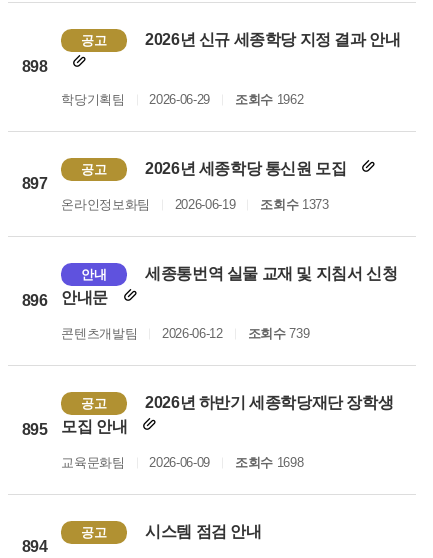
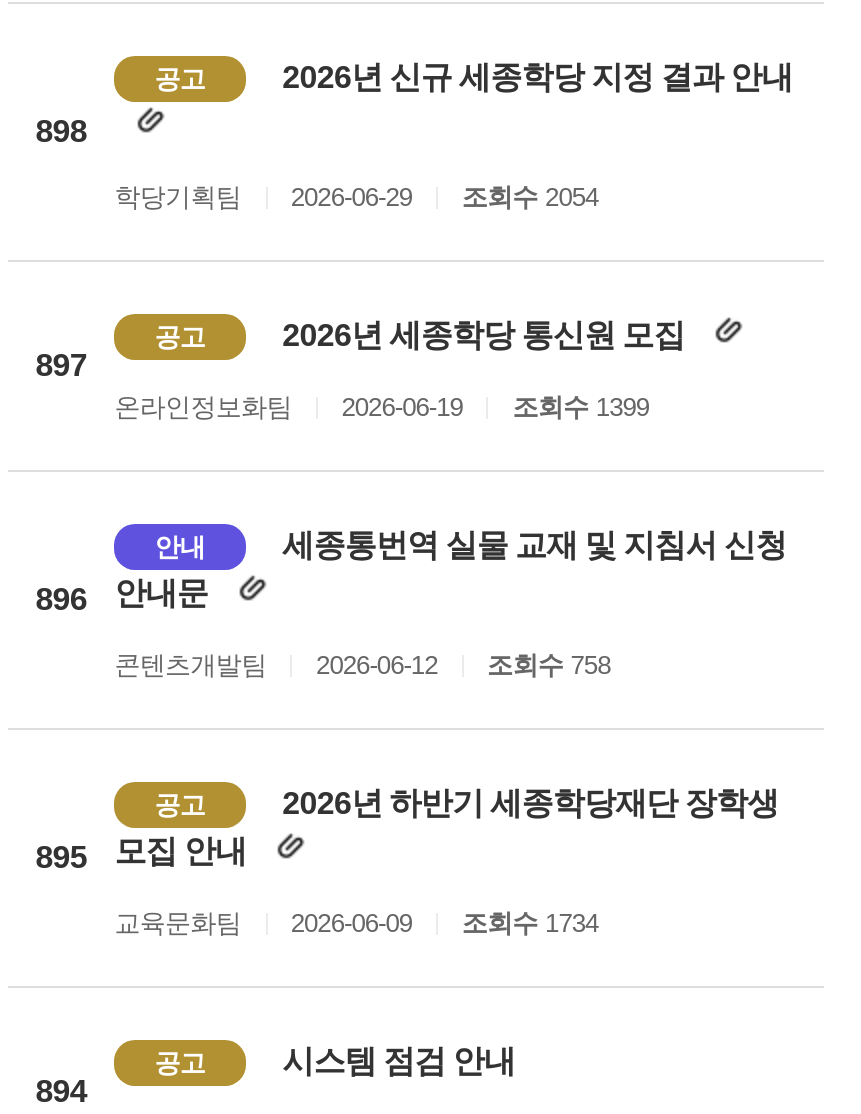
[61,92,303,107] 학당기획팀 2026-06-29 조회수 1962 -> [114,182,598,212] 학당기획팀 2026-06-29 조회수 2054
[61,197,329,212] 온라인정보화팀 2026-06-19 조회수 1373 -> [114,392,649,422] 온라인정보화팀 2026-06-19 조회수 1399
[61,326,309,341] 콘텐츠개발팀 2026-06-12 조회수 739 -> [114,650,610,680] 콘텐츠개발팀 2026-06-12 조회수 758
[61,455,303,470] 교육문화팀 2026-06-09 조회수 1698 -> [114,908,598,938] 교육문화팀 2026-06-09 조회수 1734

